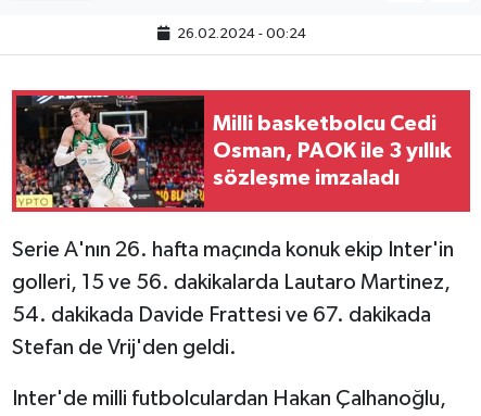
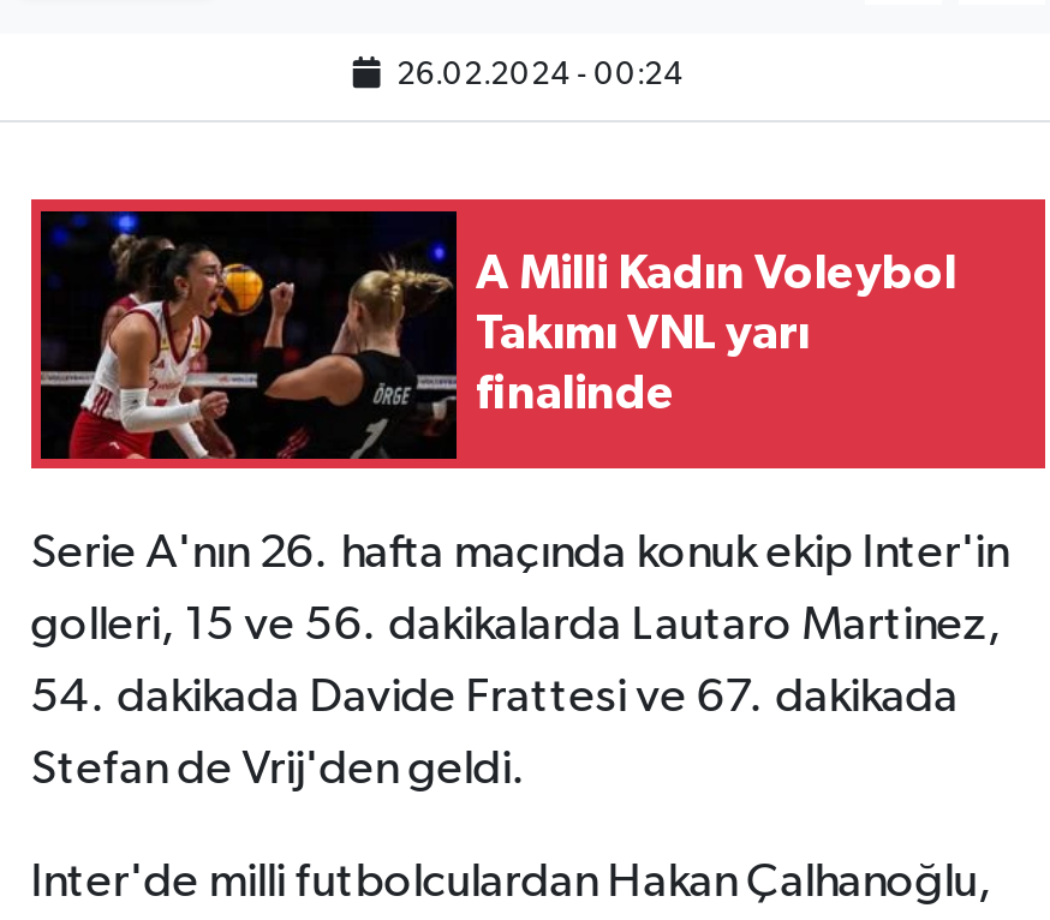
[15,94,452,209] [image] | Milli basketbolcu Cedi | Osman, PAOK ile 3 yıllık | sözleşme imzaladı -> [38,209,956,461] [image] | A Milli Kadın Voleybol | Takımı VNL yarı | finalinde

